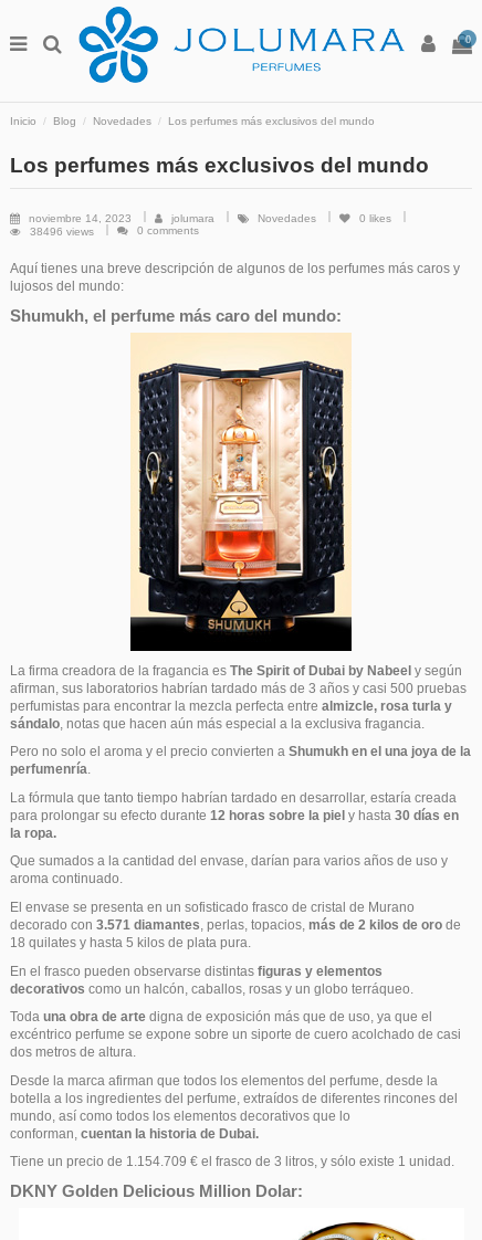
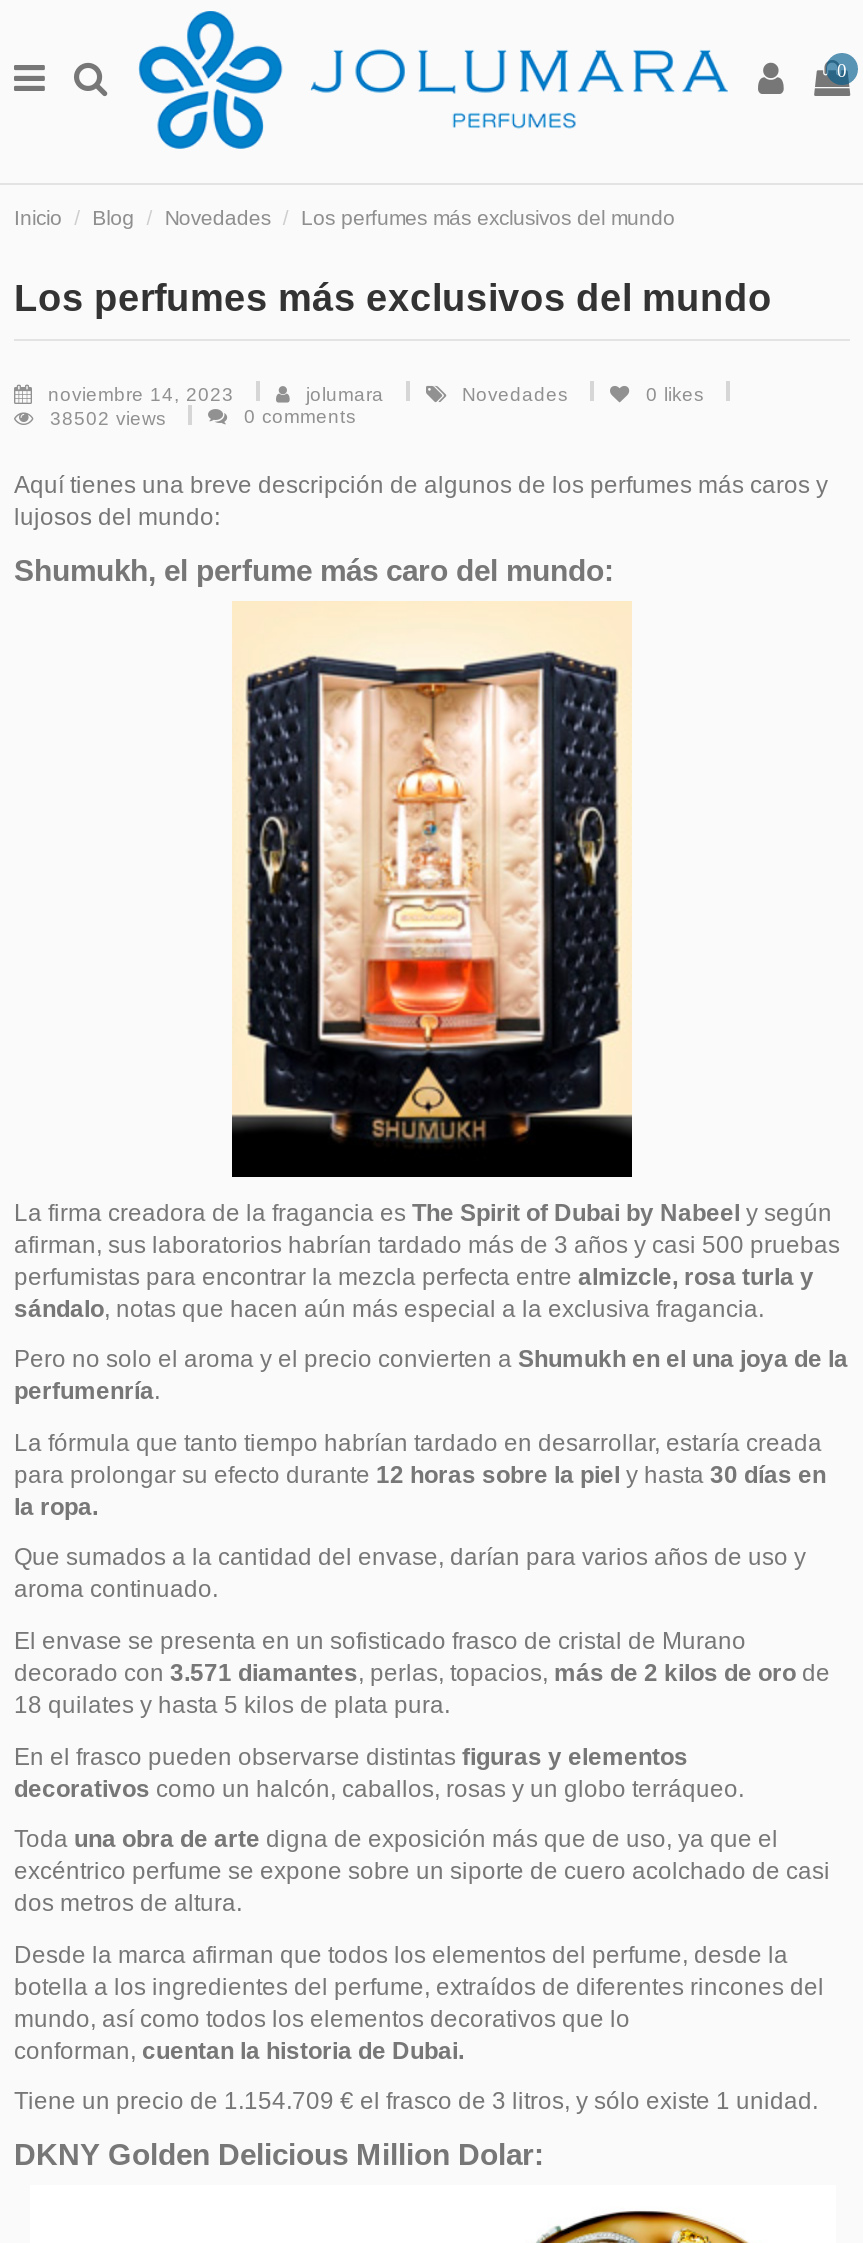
[30,226,97,238] 38496 views -> [50,408,172,430] 38502 views

